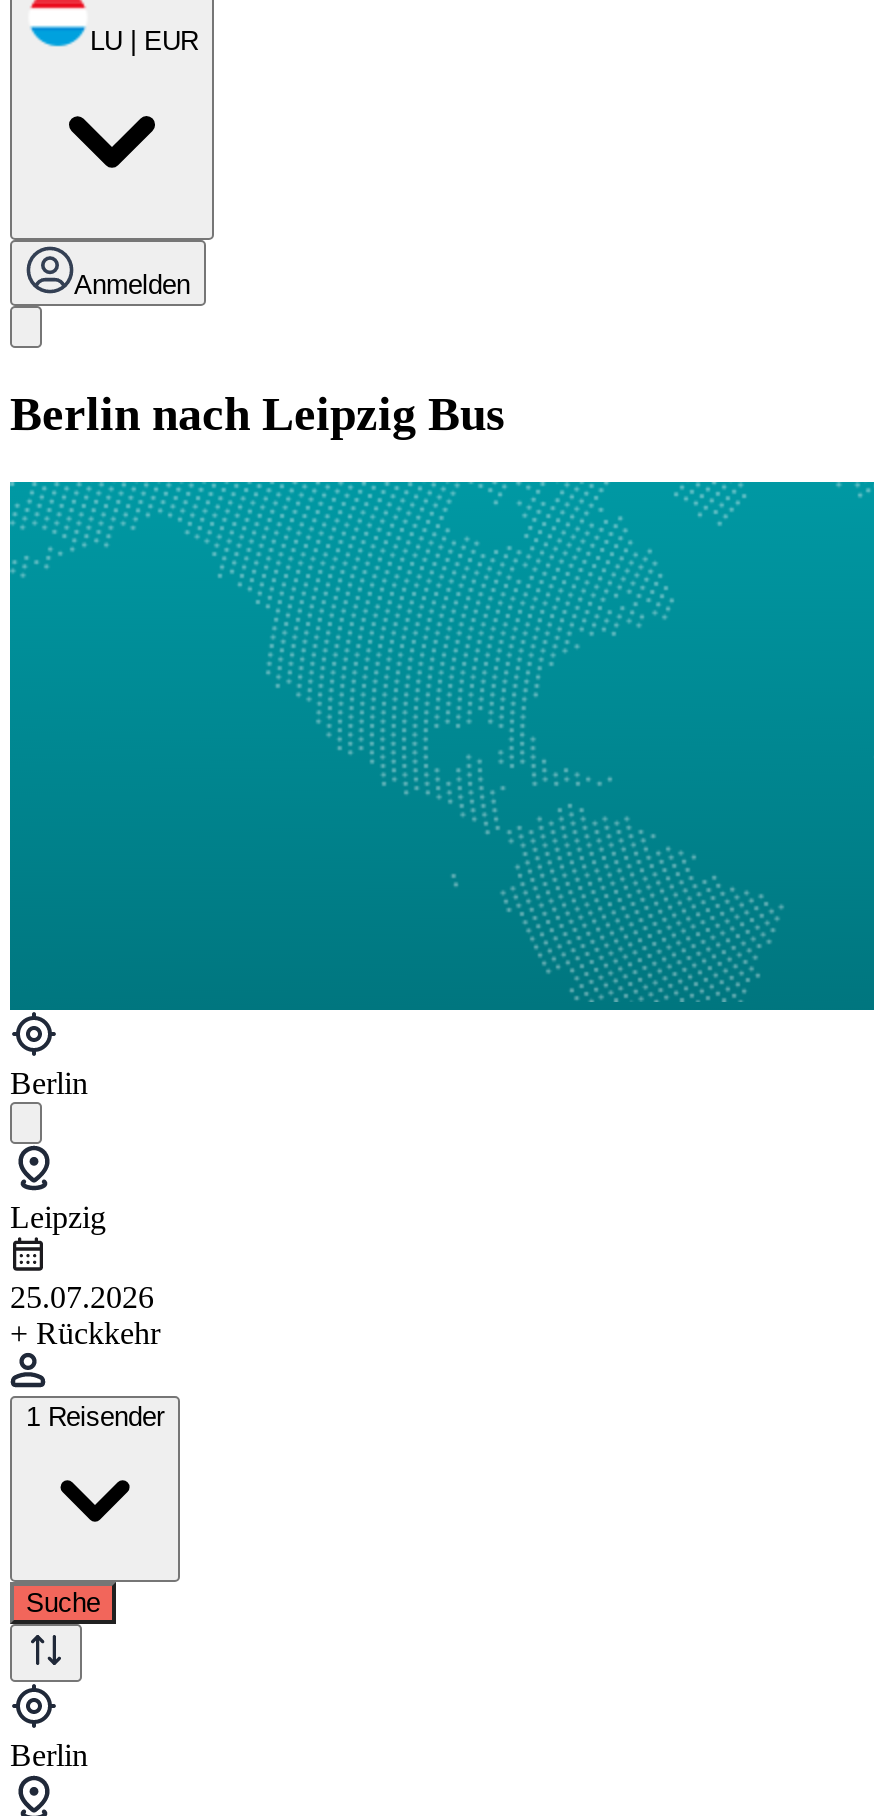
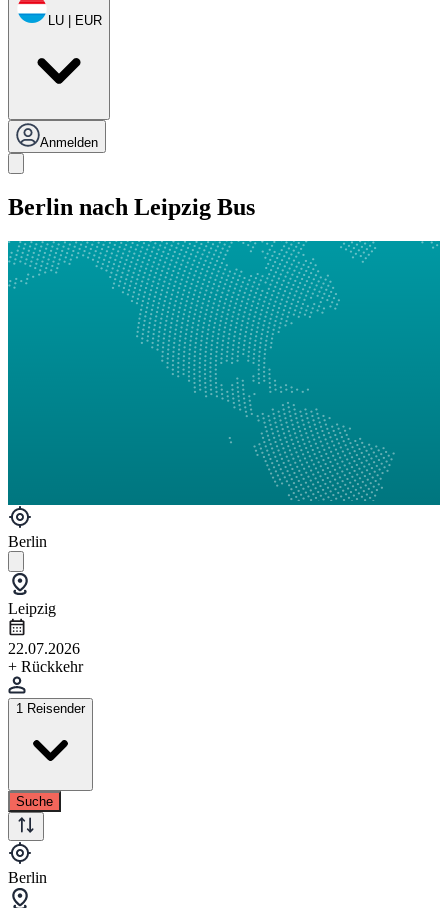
[10,1280,154,1314] 25.07.2026 -> [8,640,80,657] 22.07.2026

